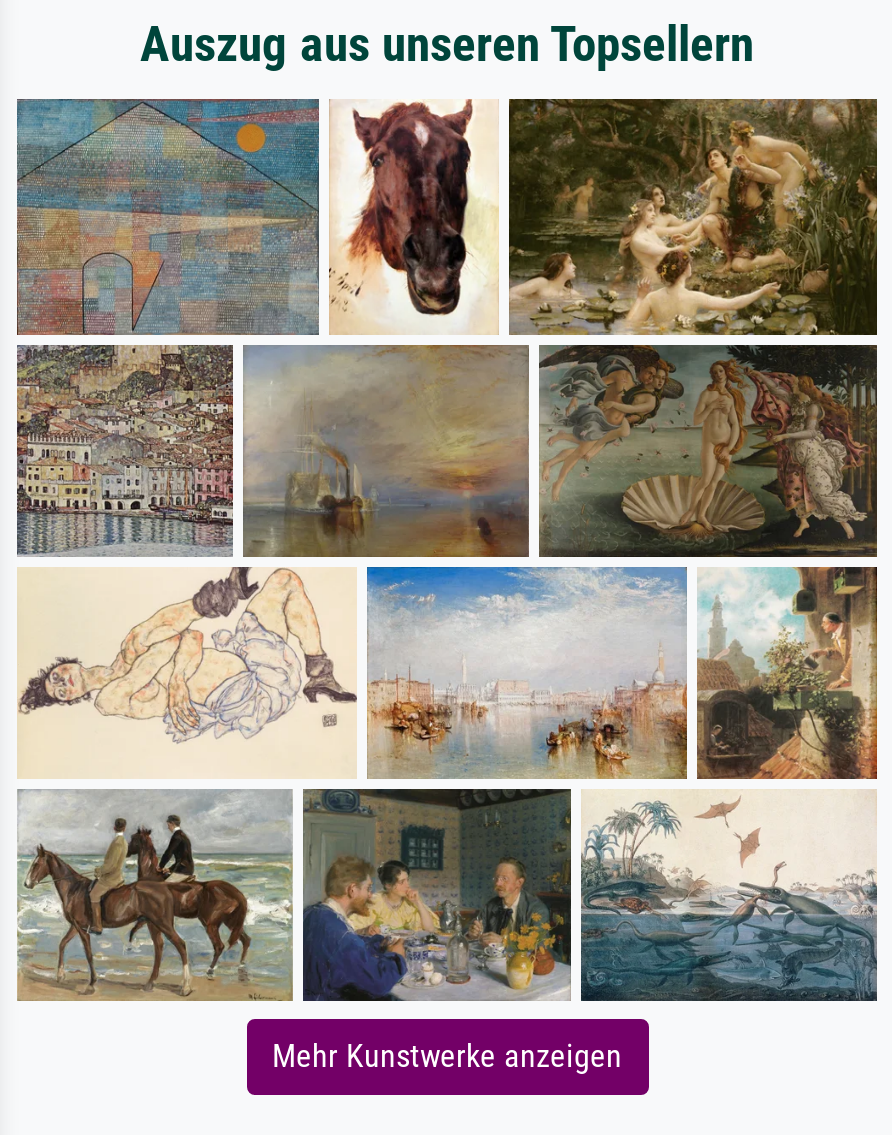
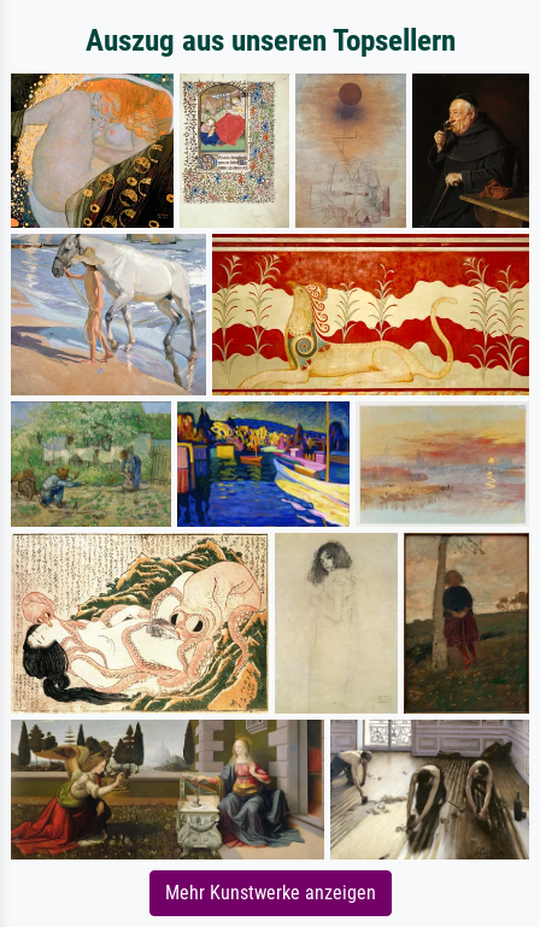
[15,97,879,1003] [image] -> [10,72,530,861] [image]

